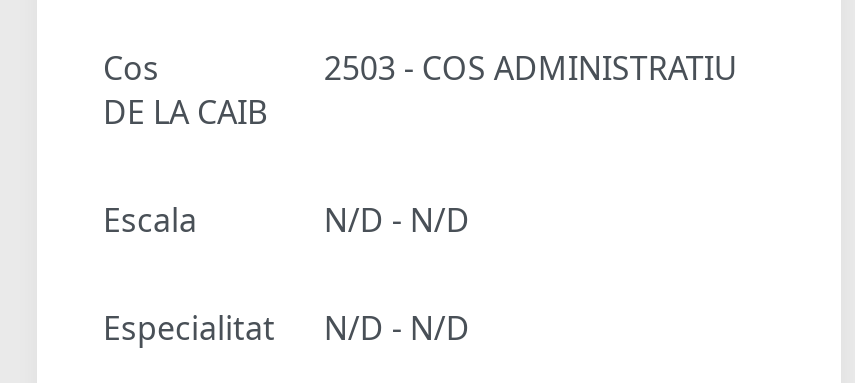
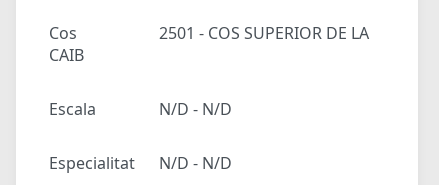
[103,46,738,134] 2503 - COS ADMINISTRATIU | DE LA CAIB -> [49,22,369,66] 2501 - COS SUPERIOR DE LA | CAIB

